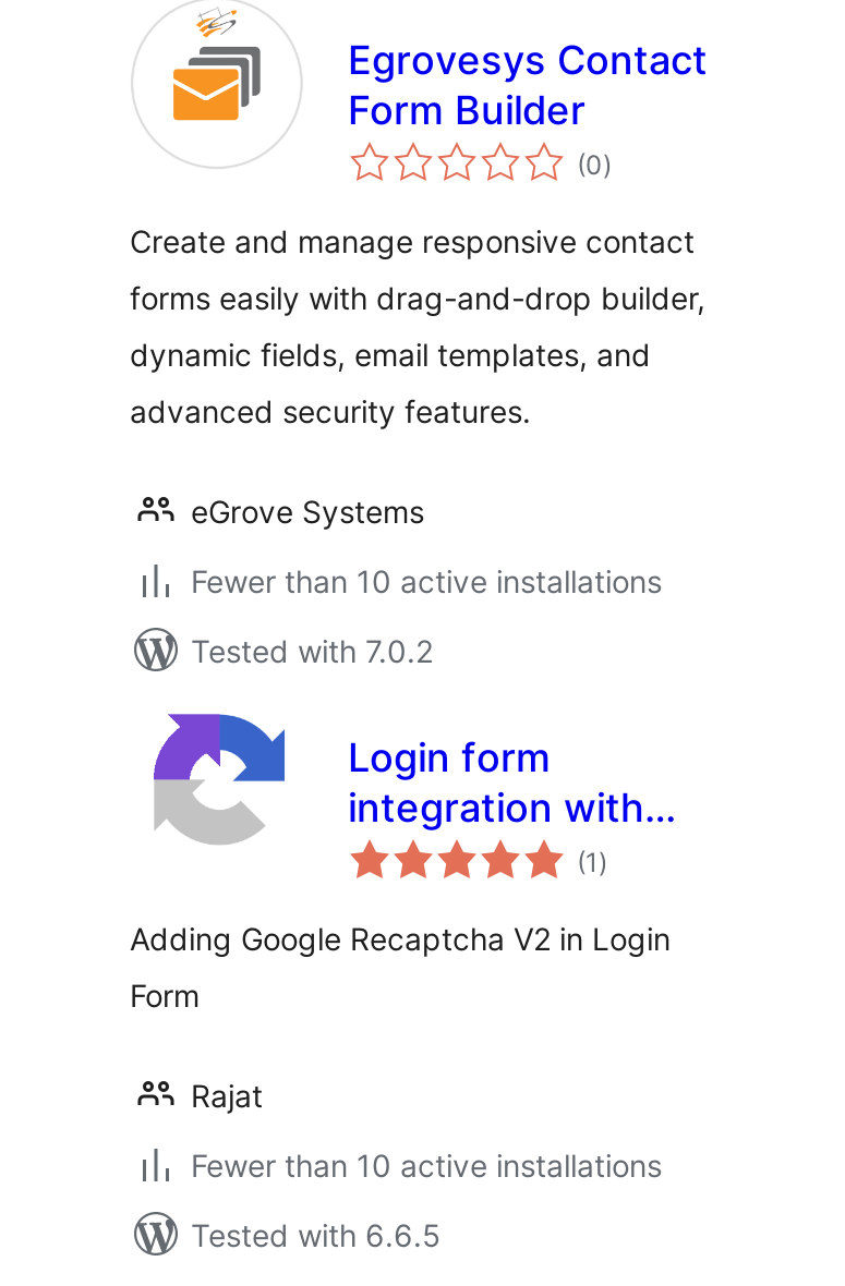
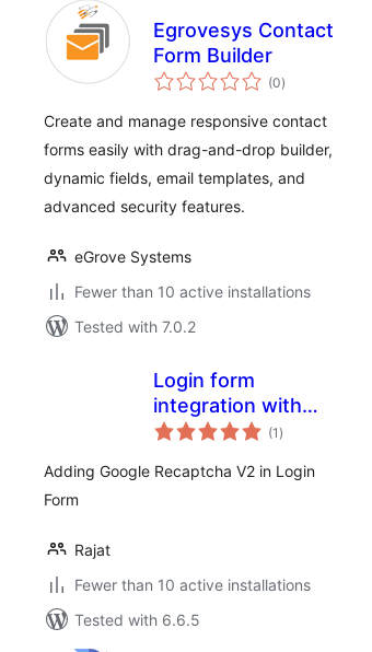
[152,711,287,846] [image] -> none

